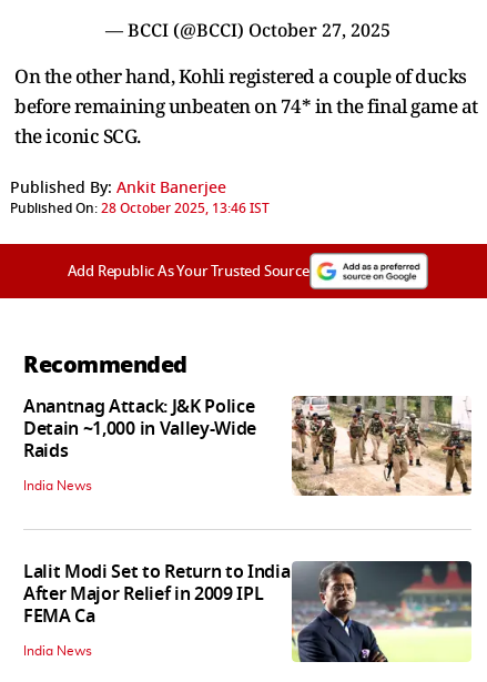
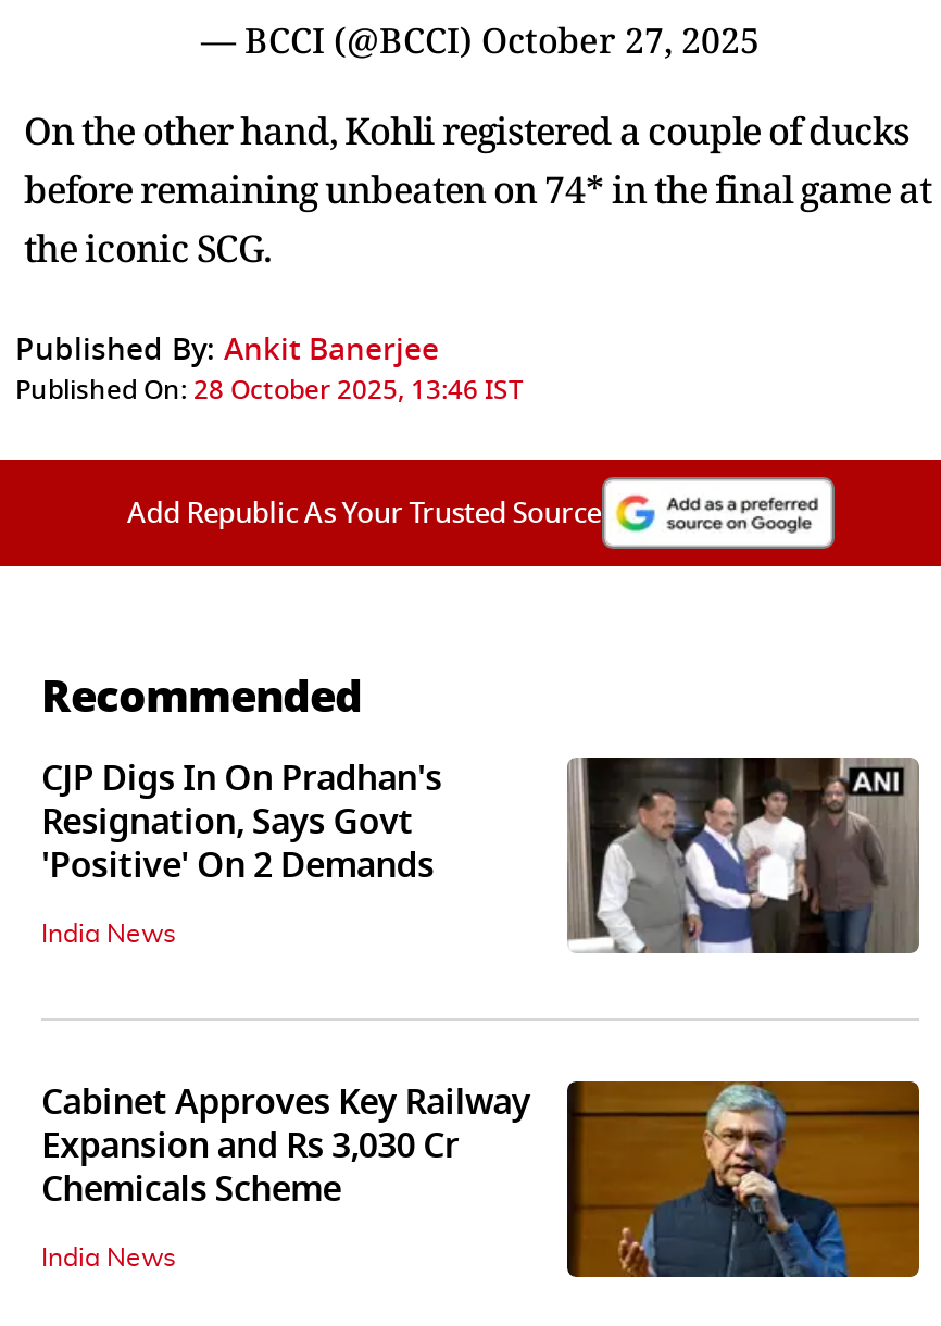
[23,394,256,465] Anantnag Attack: J&K Police | Detain ~1,000 in Valley-Wide | Raids -> [41,753,442,892] CJP Digs In On Pradhan's | Resignation, Says Govt | 'Positive' On 2 Demands
[292,395,471,496] [image] -> [565,755,921,955] [image]
[23,559,473,663] [image] | Lalit Modi Set to Return to India | After Major Relief in 2009 IPL | FEMA Ca -> [41,1077,921,1279] [image] | Cabinet Approves Key Railway | Expansion and Rs 3,030 Cr | Chemicals Scheme

